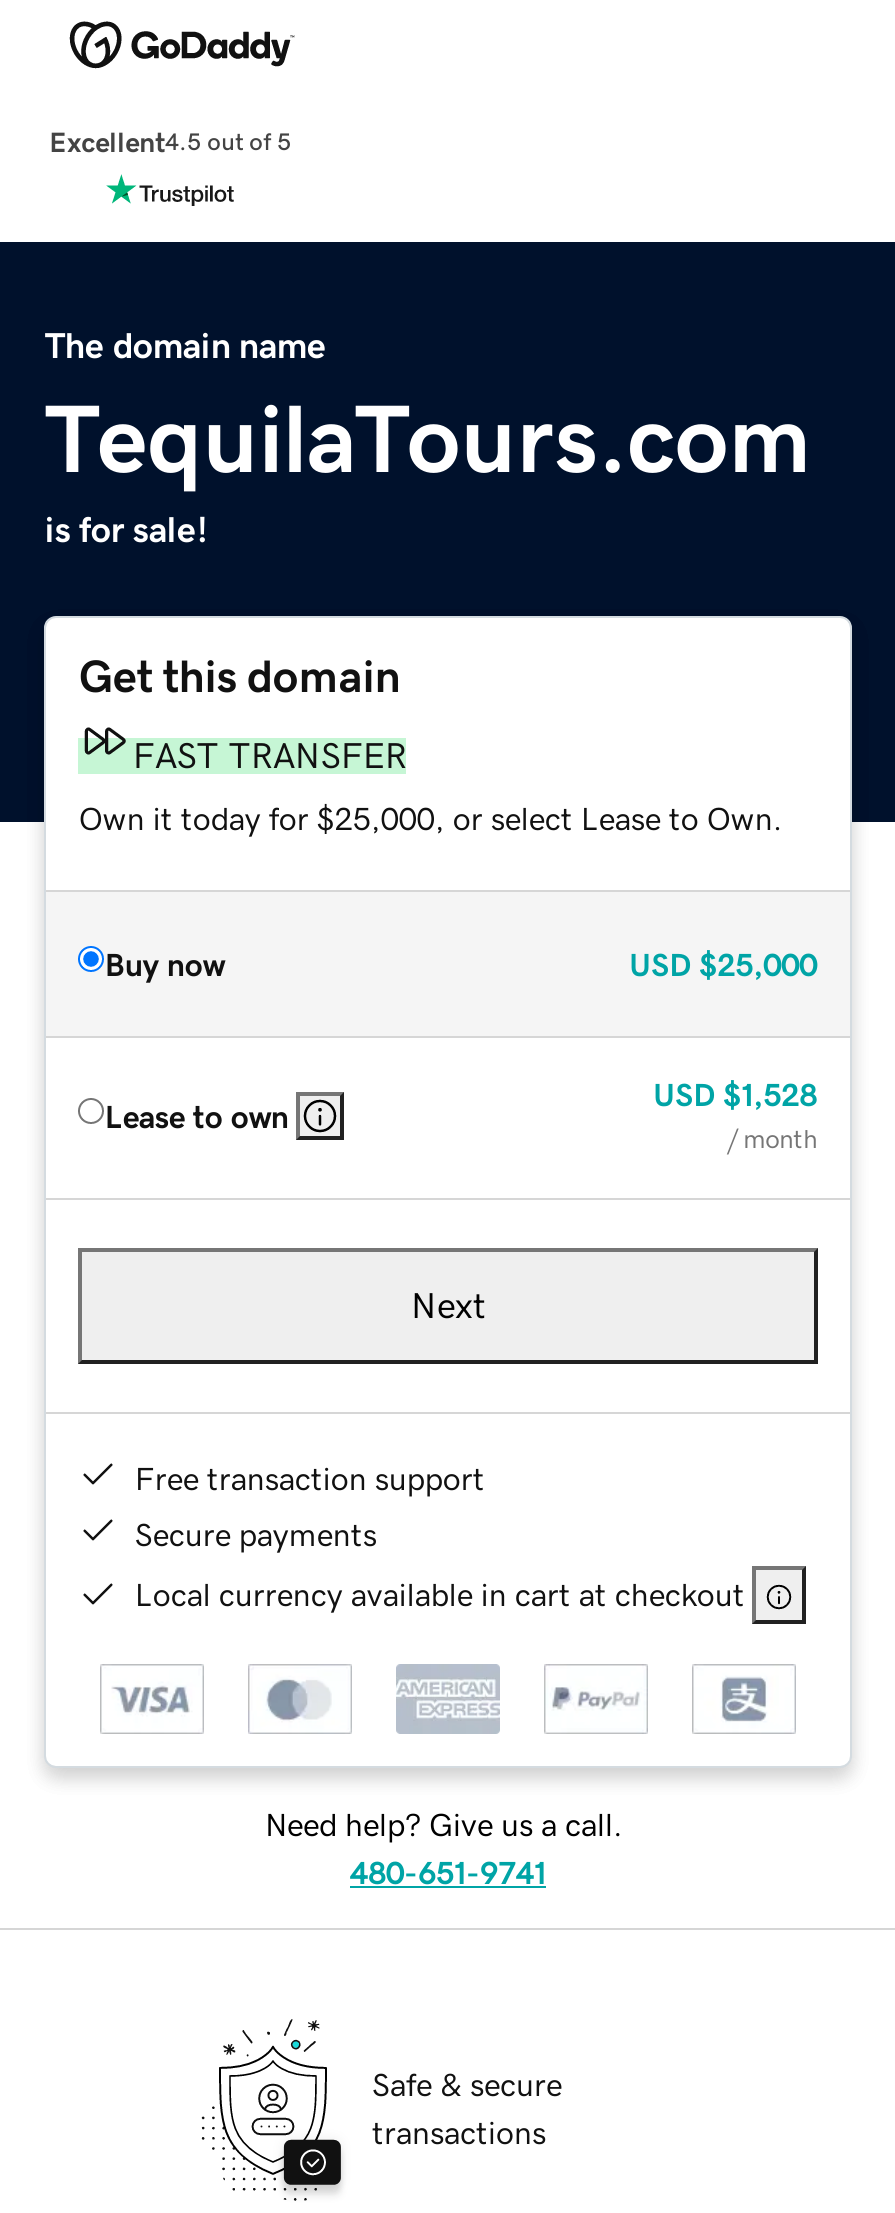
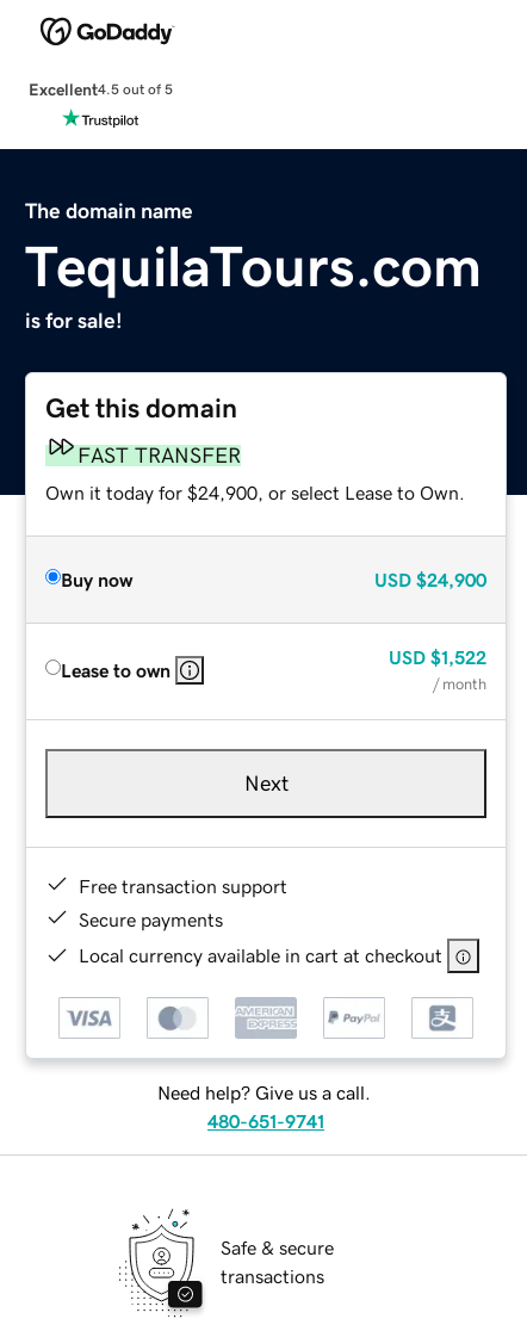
[79,801,783,833] Own it today for $25,000, or select Lease to Own. -> [46,483,465,502] Own it today for $24,900, or select Lease to Own.
[629,947,817,979] USD $25,000 -> [374,570,486,589] USD $24,900
[653,1077,817,1109] USD $1,528 -> [388,647,486,666] USD $1,522

